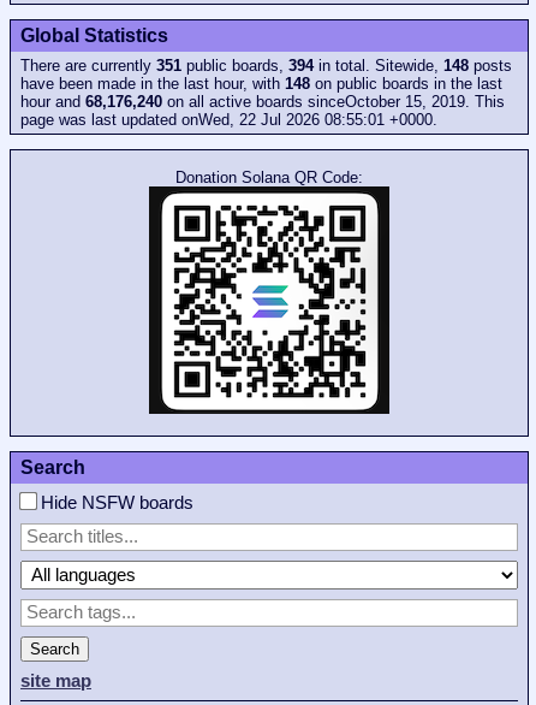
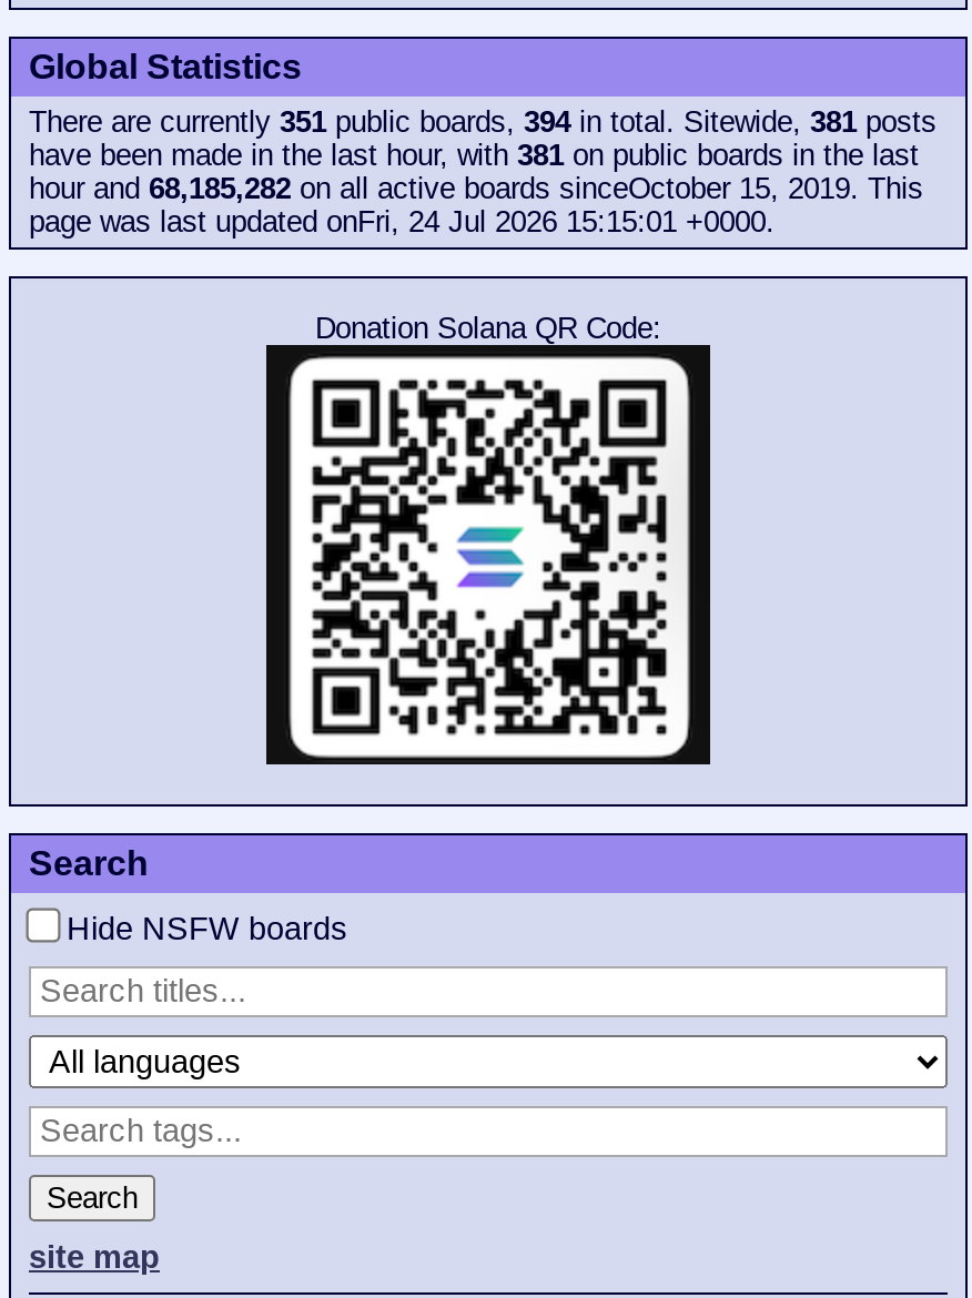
[20,57,512,75] There are currently 351 public boards, 394 in total. Sitewide, 148 posts -> [29,106,936,139] There are currently 351 public boards, 394 in total. Sitewide, 381 posts
[20,75,502,93] have been made in the last hour, with 148 on public boards in the last -> [29,139,919,172] have been made in the last hour, with 381 on public boards in the last
[20,93,505,111] hour and 68,176,240 on all active boards sinceOctober 15, 2019. This -> [29,172,923,205] hour and 68,185,282 on all active boards sinceOctober 15, 2019. This
[20,111,437,129] page was last updated onWed, 22 Jul 2026 08:55:01 +0000. -> [29,205,774,239] page was last updated onFri, 24 Jul 2026 15:15:01 +0000.

